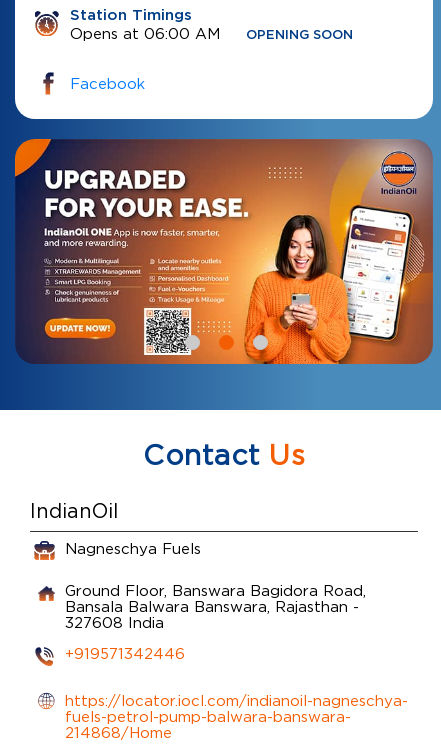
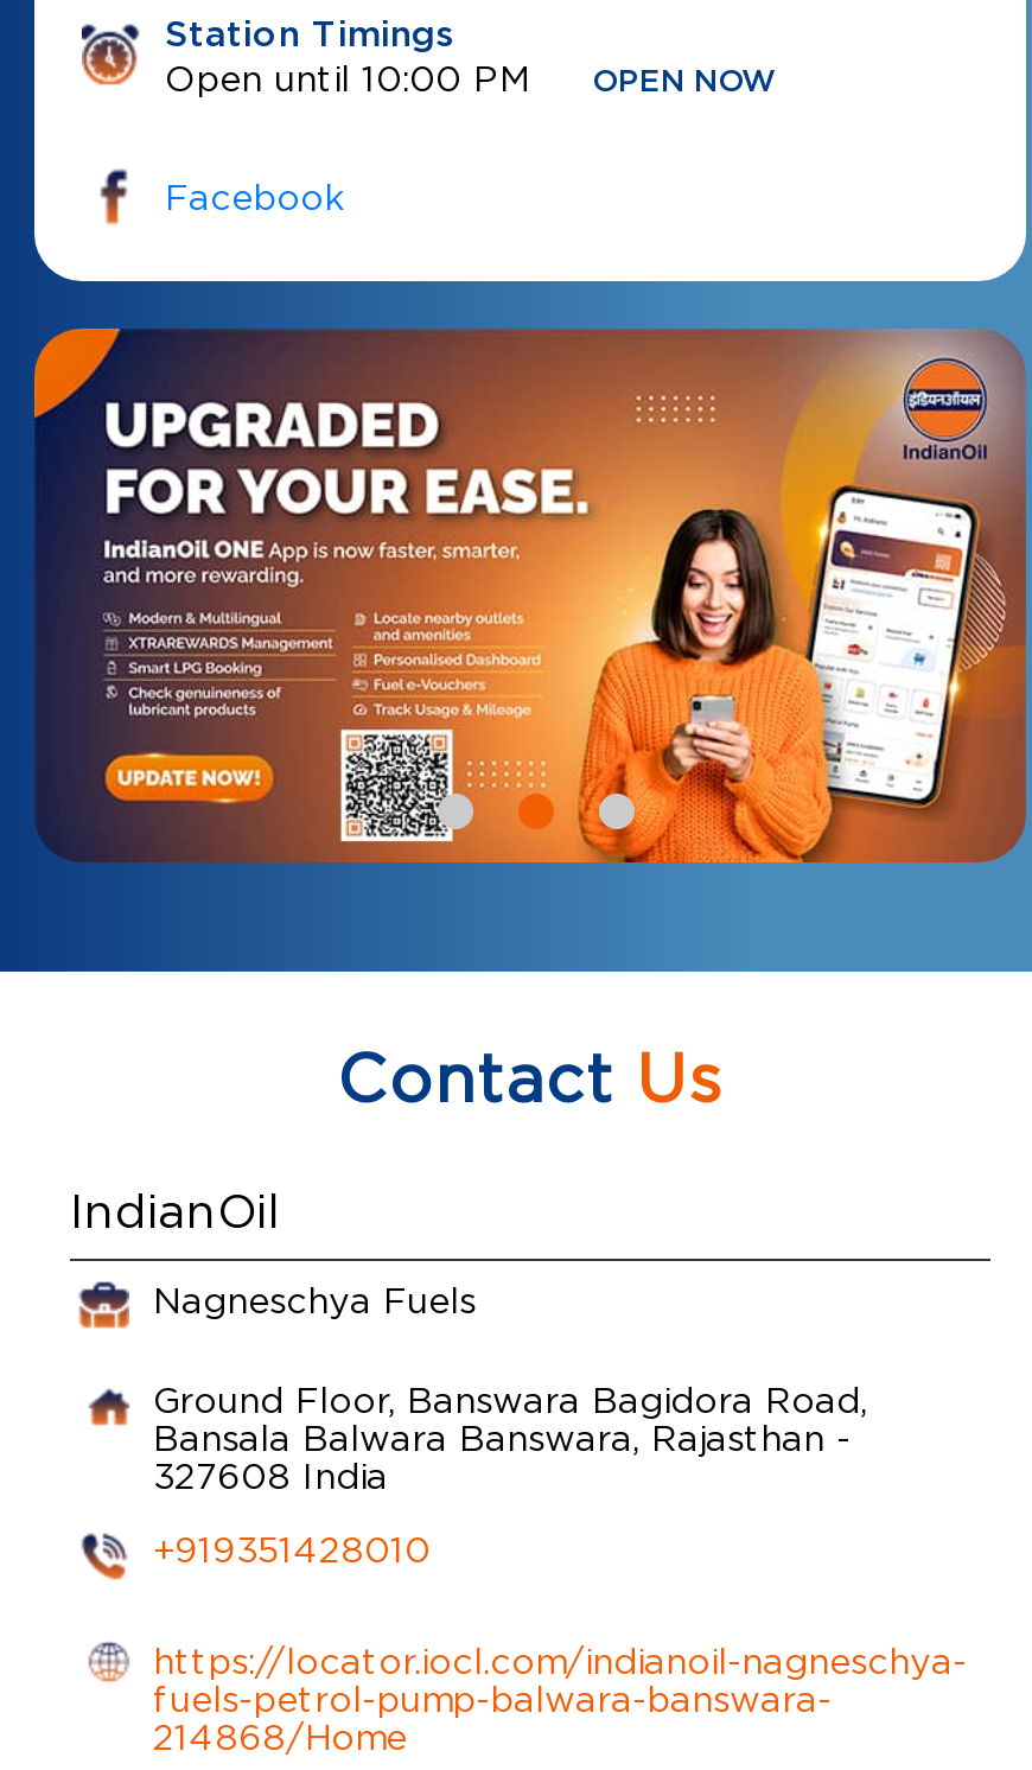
[70,25,353,42] Opens at 06:00 AM | OPENING SOON -> [165,58,777,98] Open until 10:00 PM | OPEN NOW
[65,644,185,660] +919571342446 -> [153,1528,431,1566] +919351428010

